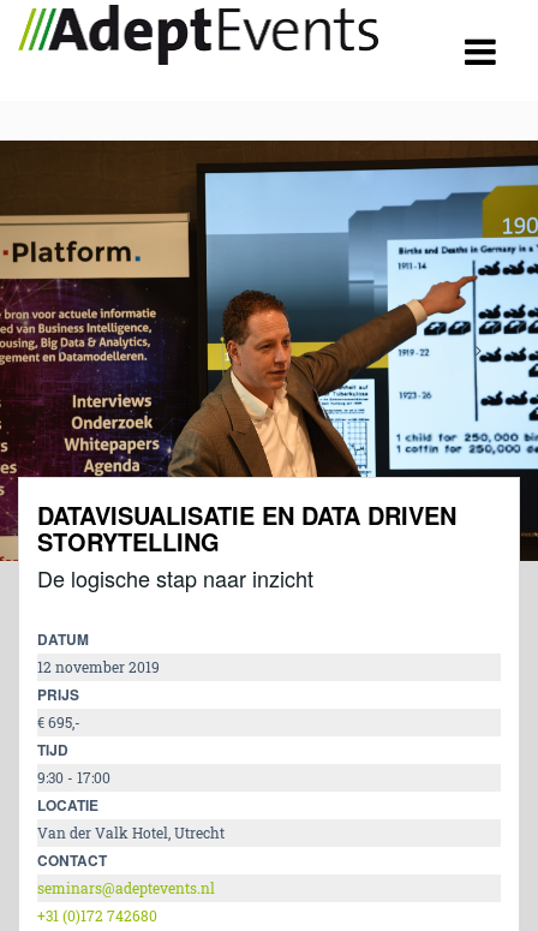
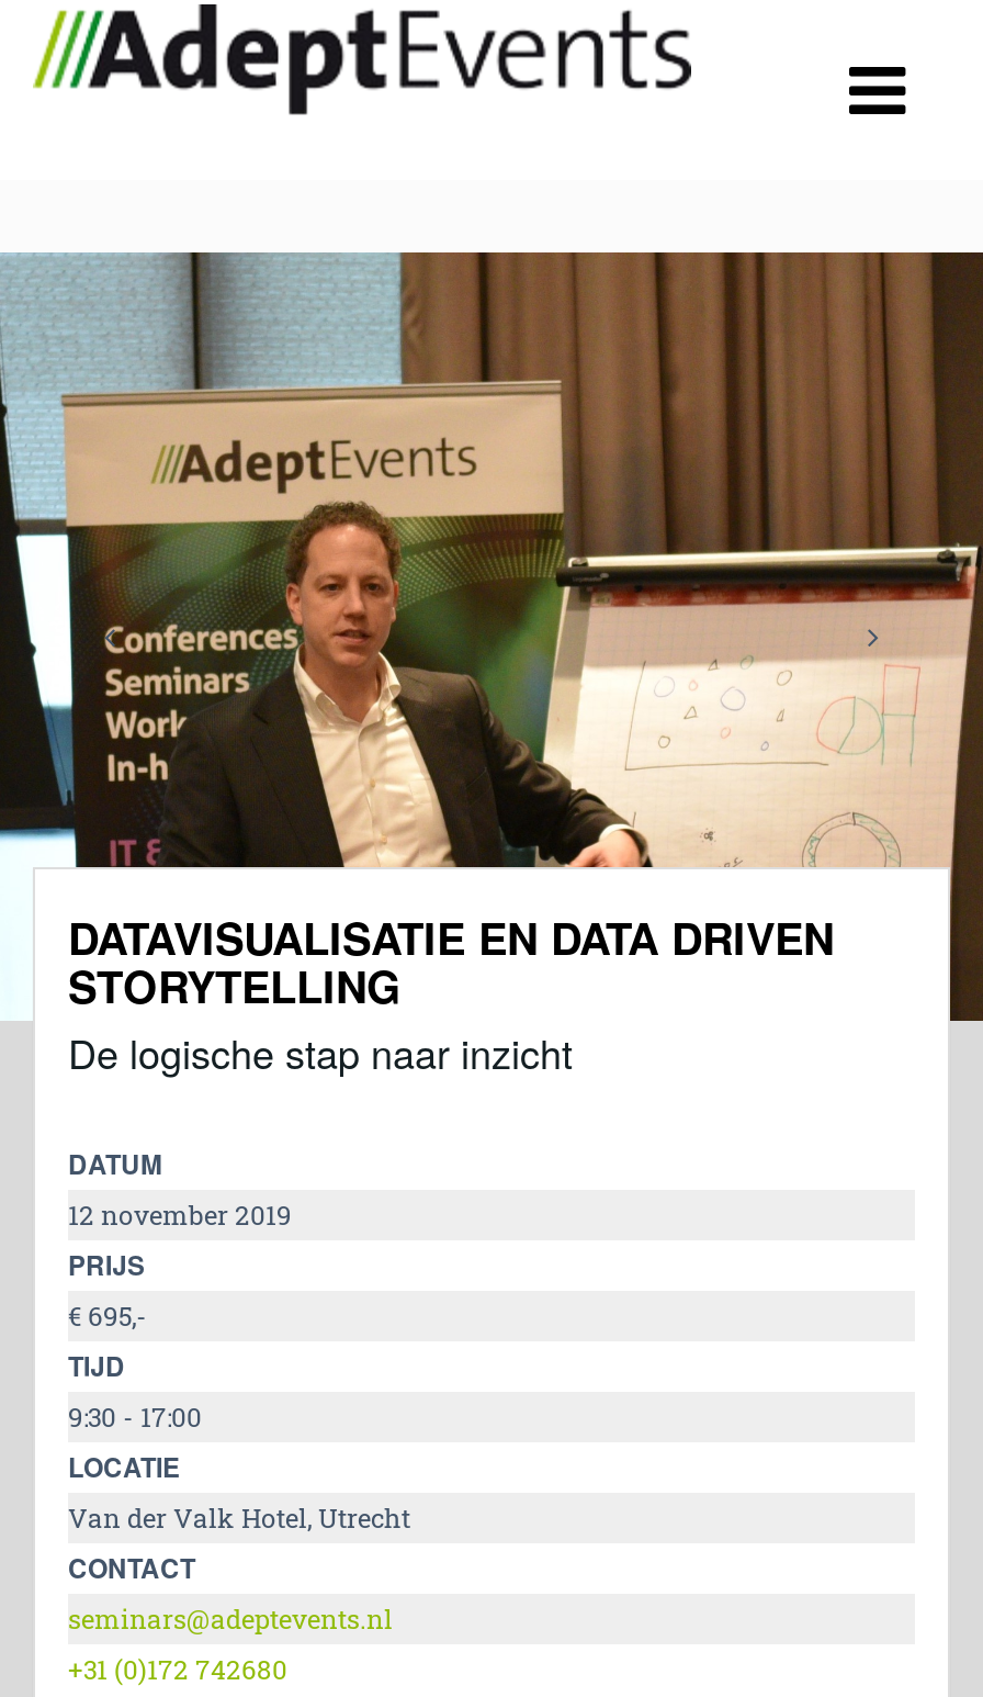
[4,139,534,562] [image] -> [7,250,976,1021] [image]

